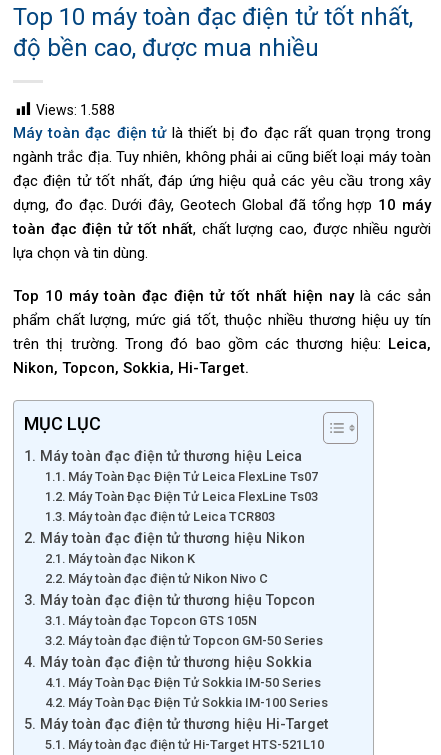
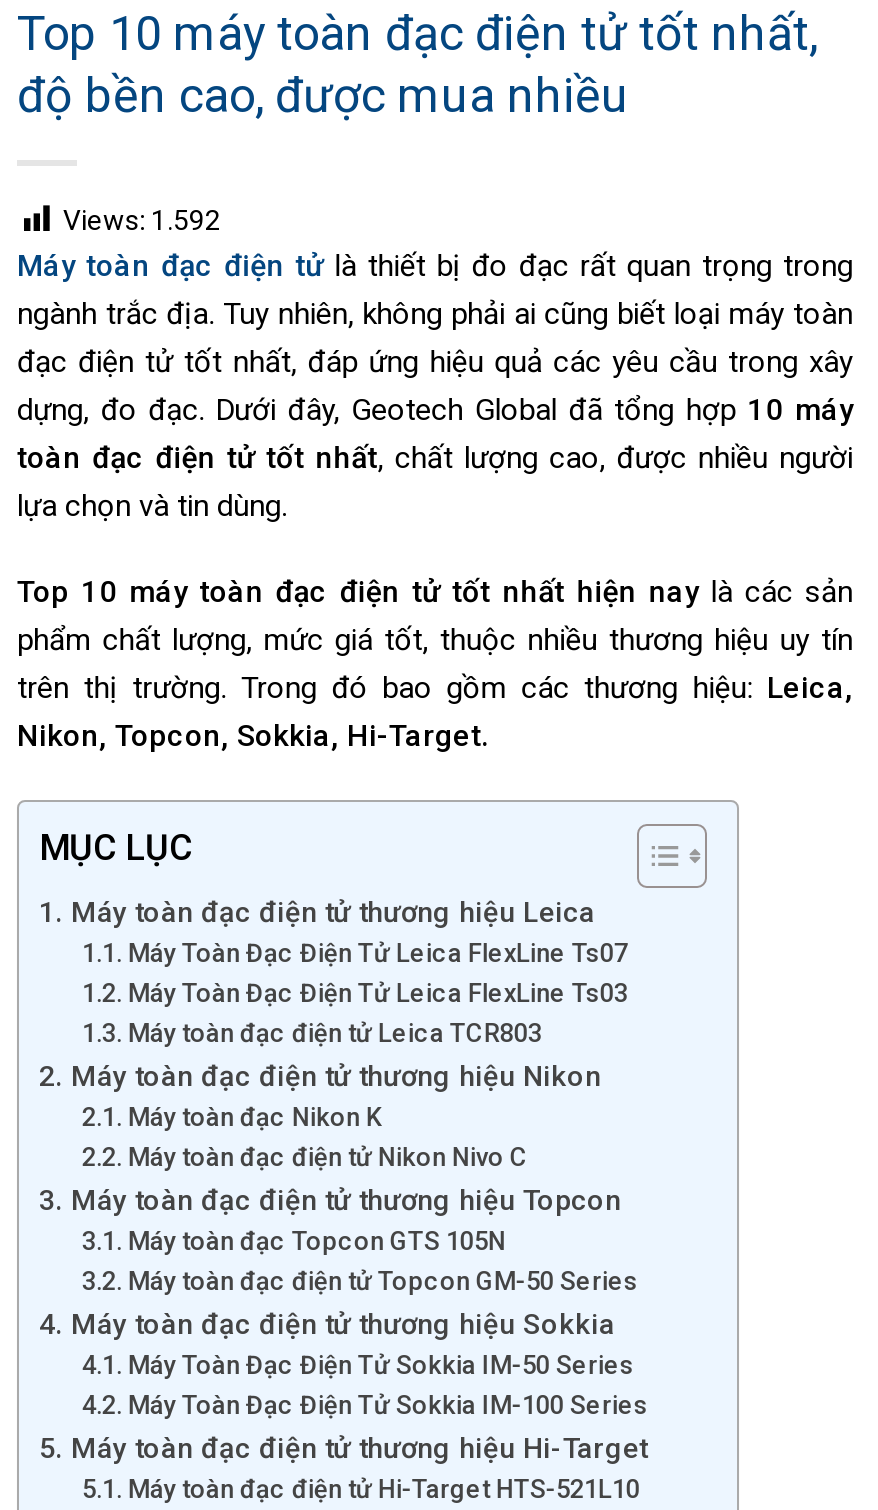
[36,102,115,118] Views: 1.588 -> [63,203,221,235] Views: 1.592

